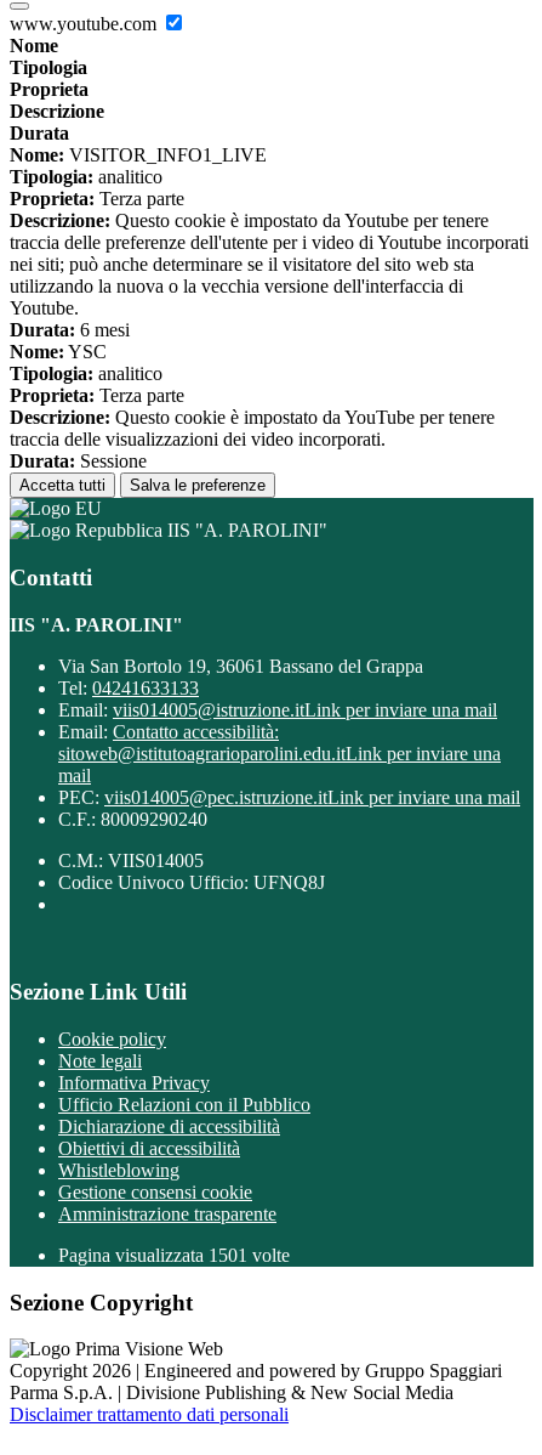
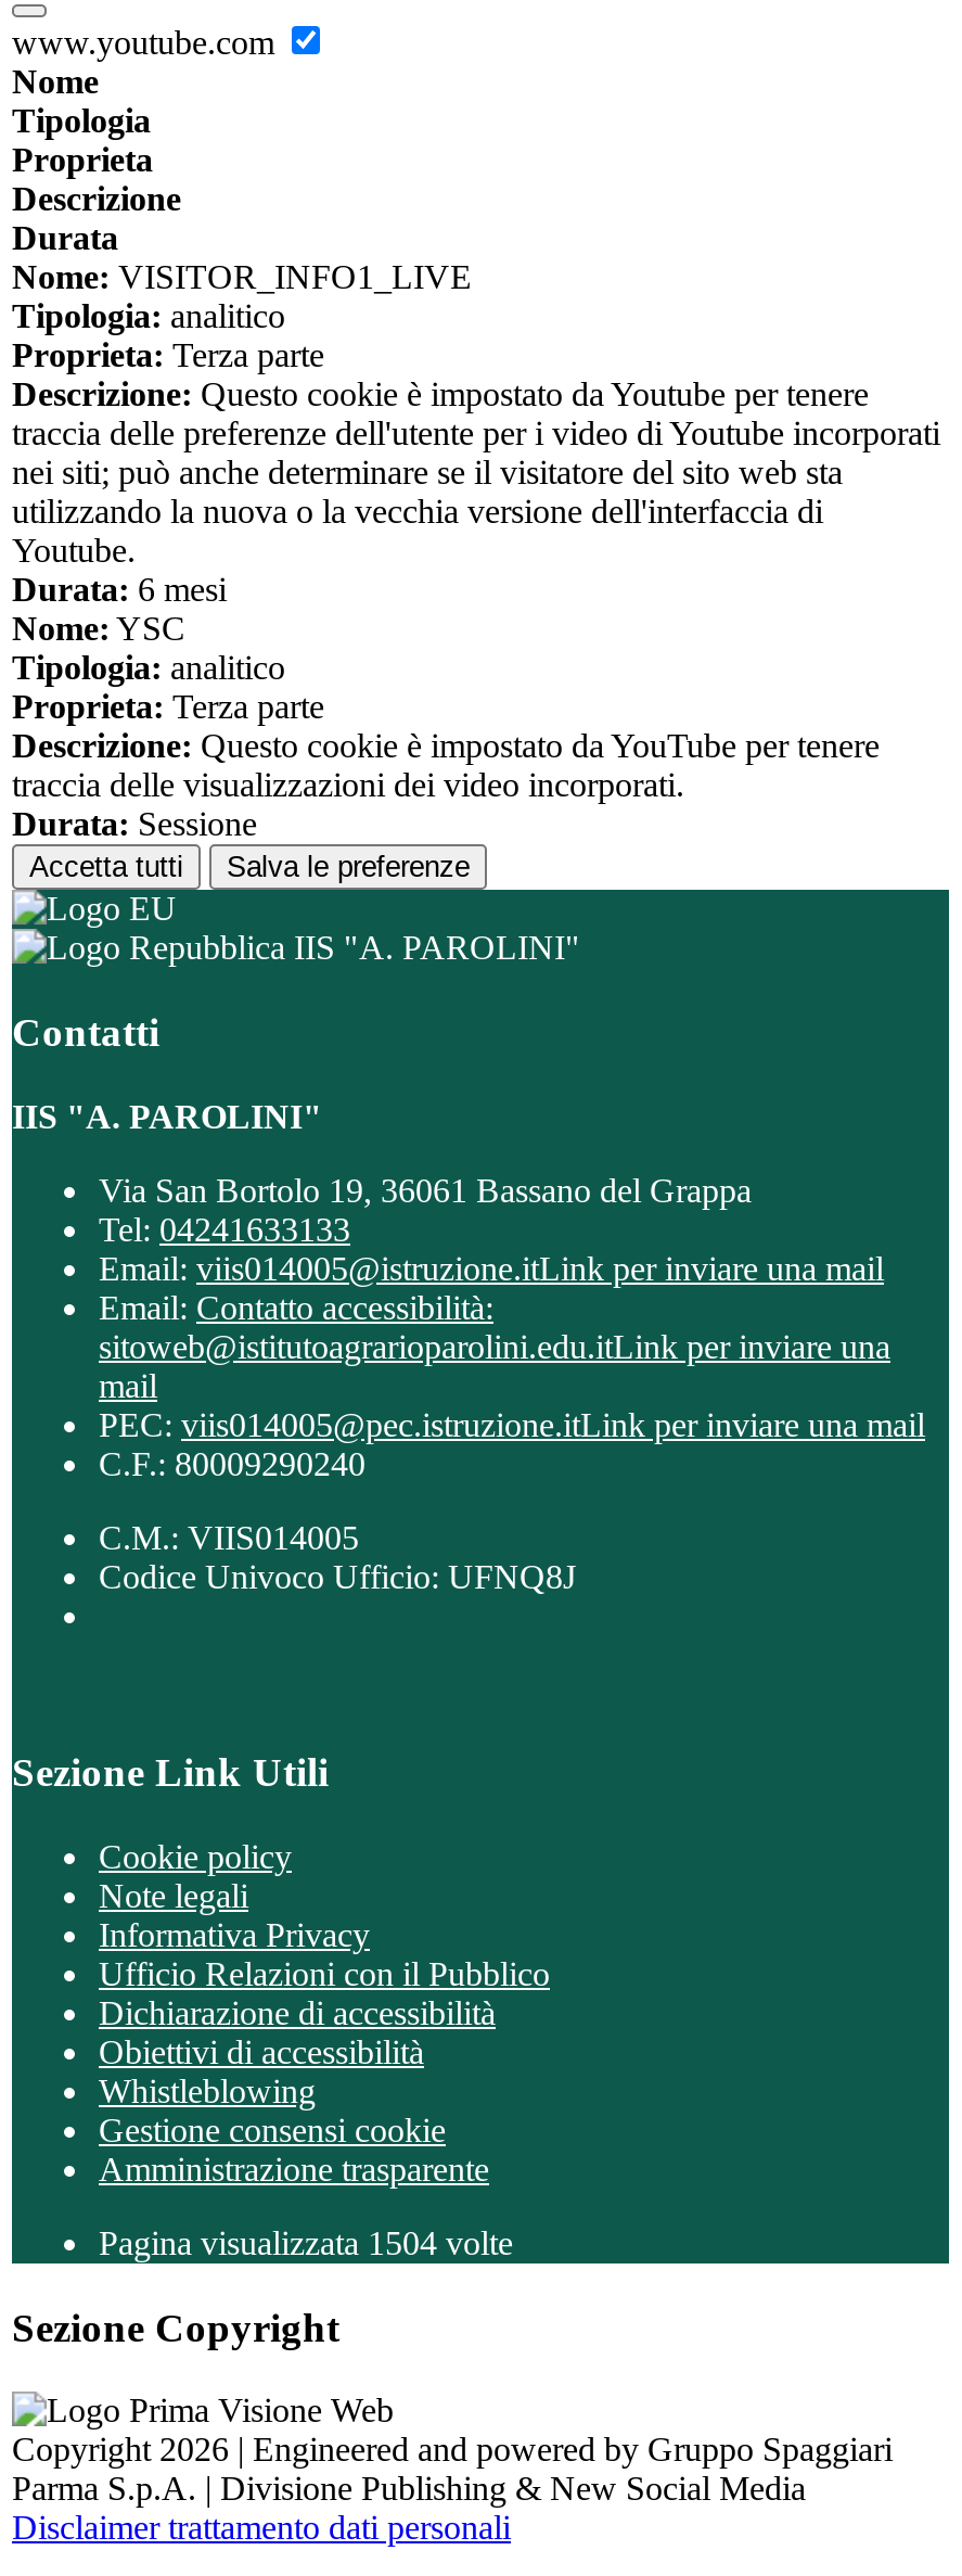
[58,1245,290,1266] Pagina visualizzata 1501 volte -> [99,2224,513,2261] Pagina visualizzata 1504 volte

